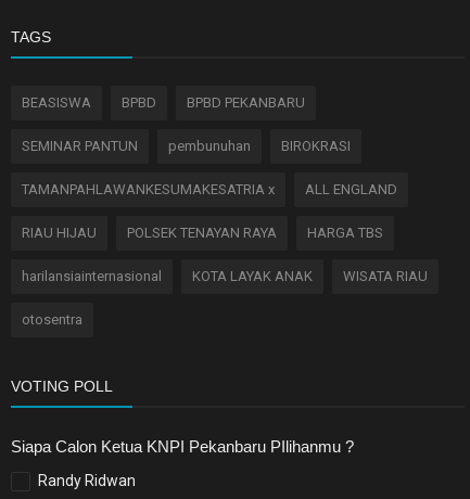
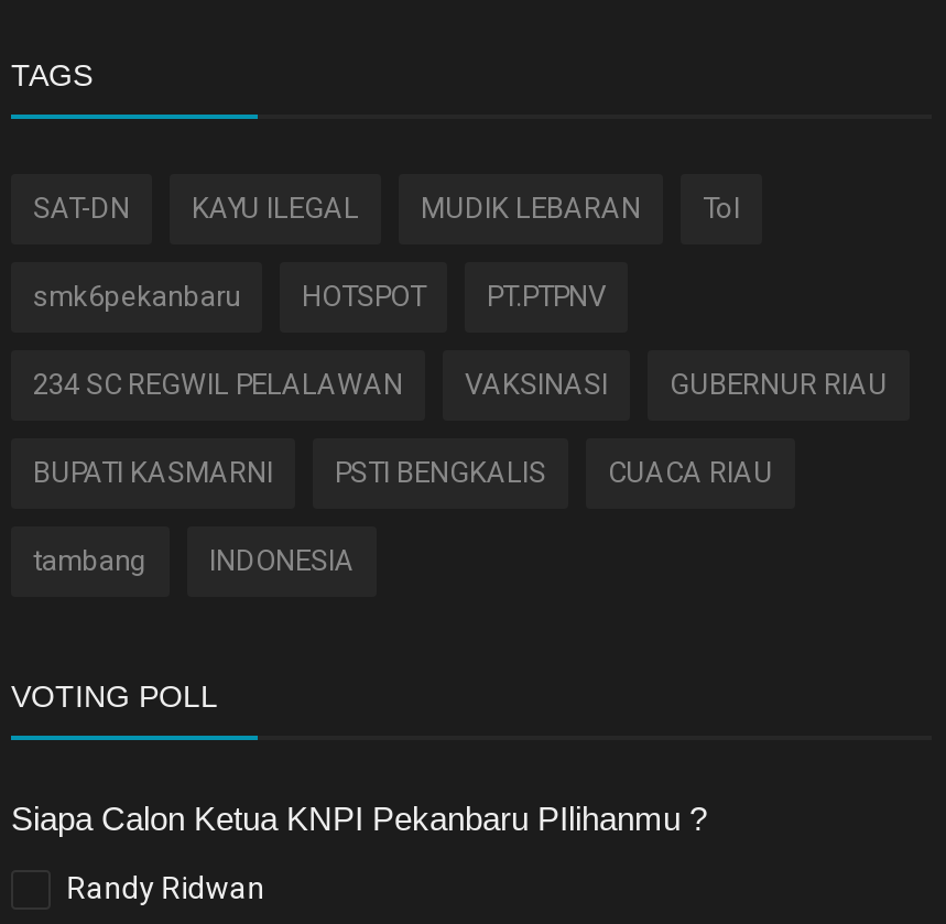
[22,95,428,328] BEASISWA | BPBD | BPBD PEKANBARU | SEMINAR PANTUN | pembunuhan | BIROKRASI | TAMANPAHLAWANKESUMAKESATRIA x | ALL ENGLAND | RIAU HIJAU | POLSEK TENAYAN RAYA | HARGA TBS | harilansiainternasional | KOTA LAYAK ANAK | WISATA RIAU | otosentra -> [33,192,888,578] SAT-DN | KAYU ILEGAL | MUDIK LEBARAN | Tol | smk6pekanbaru | HOTSPOT | PT.PTPNV | 234 SC REGWIL PELALAWAN | VAKSINASI | GUBERNUR RIAU | BUPATI KASMARNI | PSTI BENGKALIS | CUACA RIAU | tambang | INDONESIA

